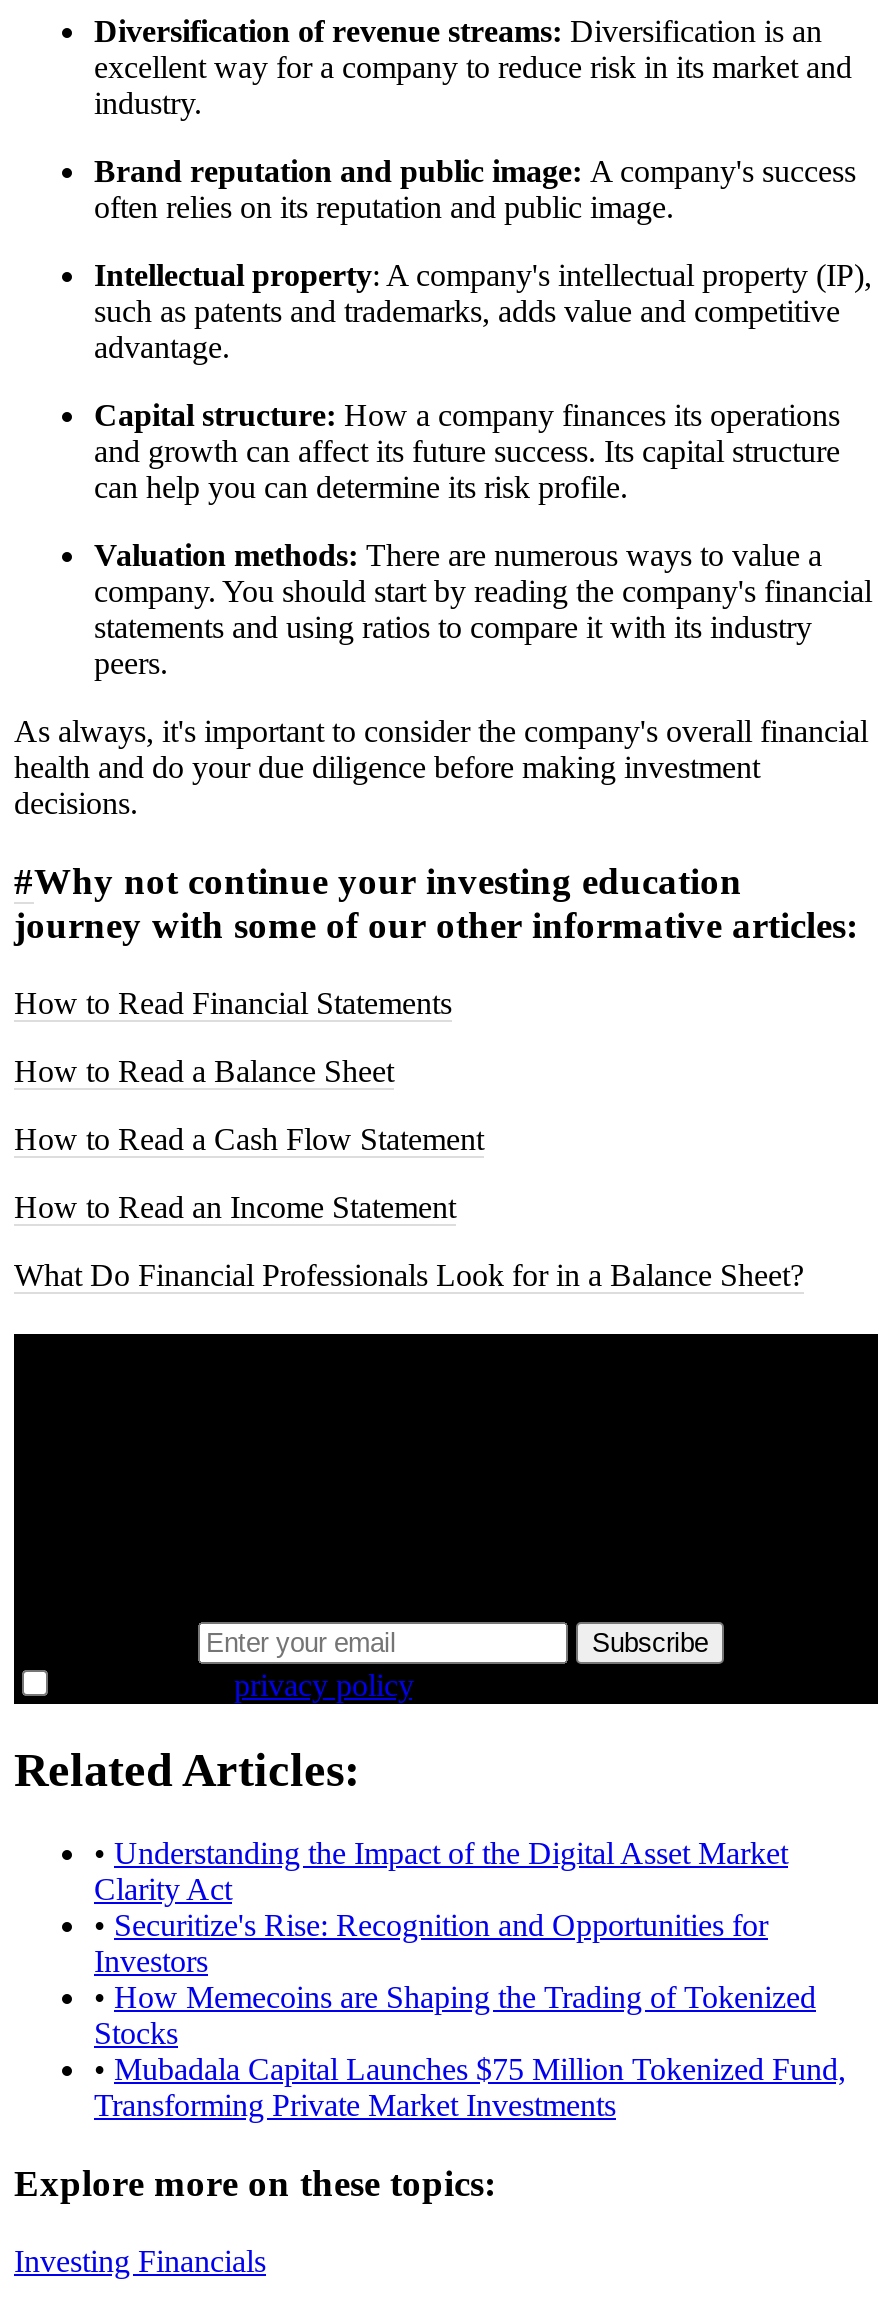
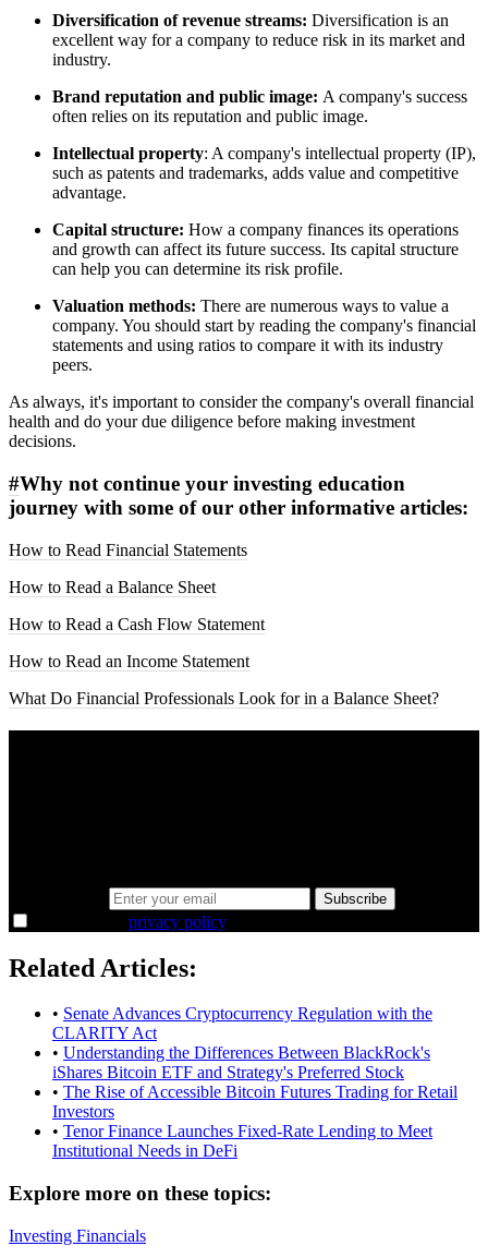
[94,1837,788,1943] • Understanding the Impact of the Digital Asset Market | Clarity Act | • Securitize's Rise: Recognition and Opportunities for -> [52,1004,457,1101] • Senate Advances Cryptocurrency Regulation with the | CLARITY Act | • Understanding the Differences Between BlackRock's | iShares Bitcoin ETF and Strategy's Preferred Stock | • The Rise of Accessible Bitcoin Futures Trading for Retail
moved [94,1945,208,1979] -> [52,1103,114,1121]: Investors
[94,1981,846,2123] • How Memecoins are Shaping the Trading of Tokenized | Stocks | • Mubadala Capital Launches $75 Million Tokenized Fund, | Transforming Private Market Investments -> [52,1122,432,1160] • Tenor Finance Launches Fixed-Rate Lending to Meet | Institutional Needs in DeFi

